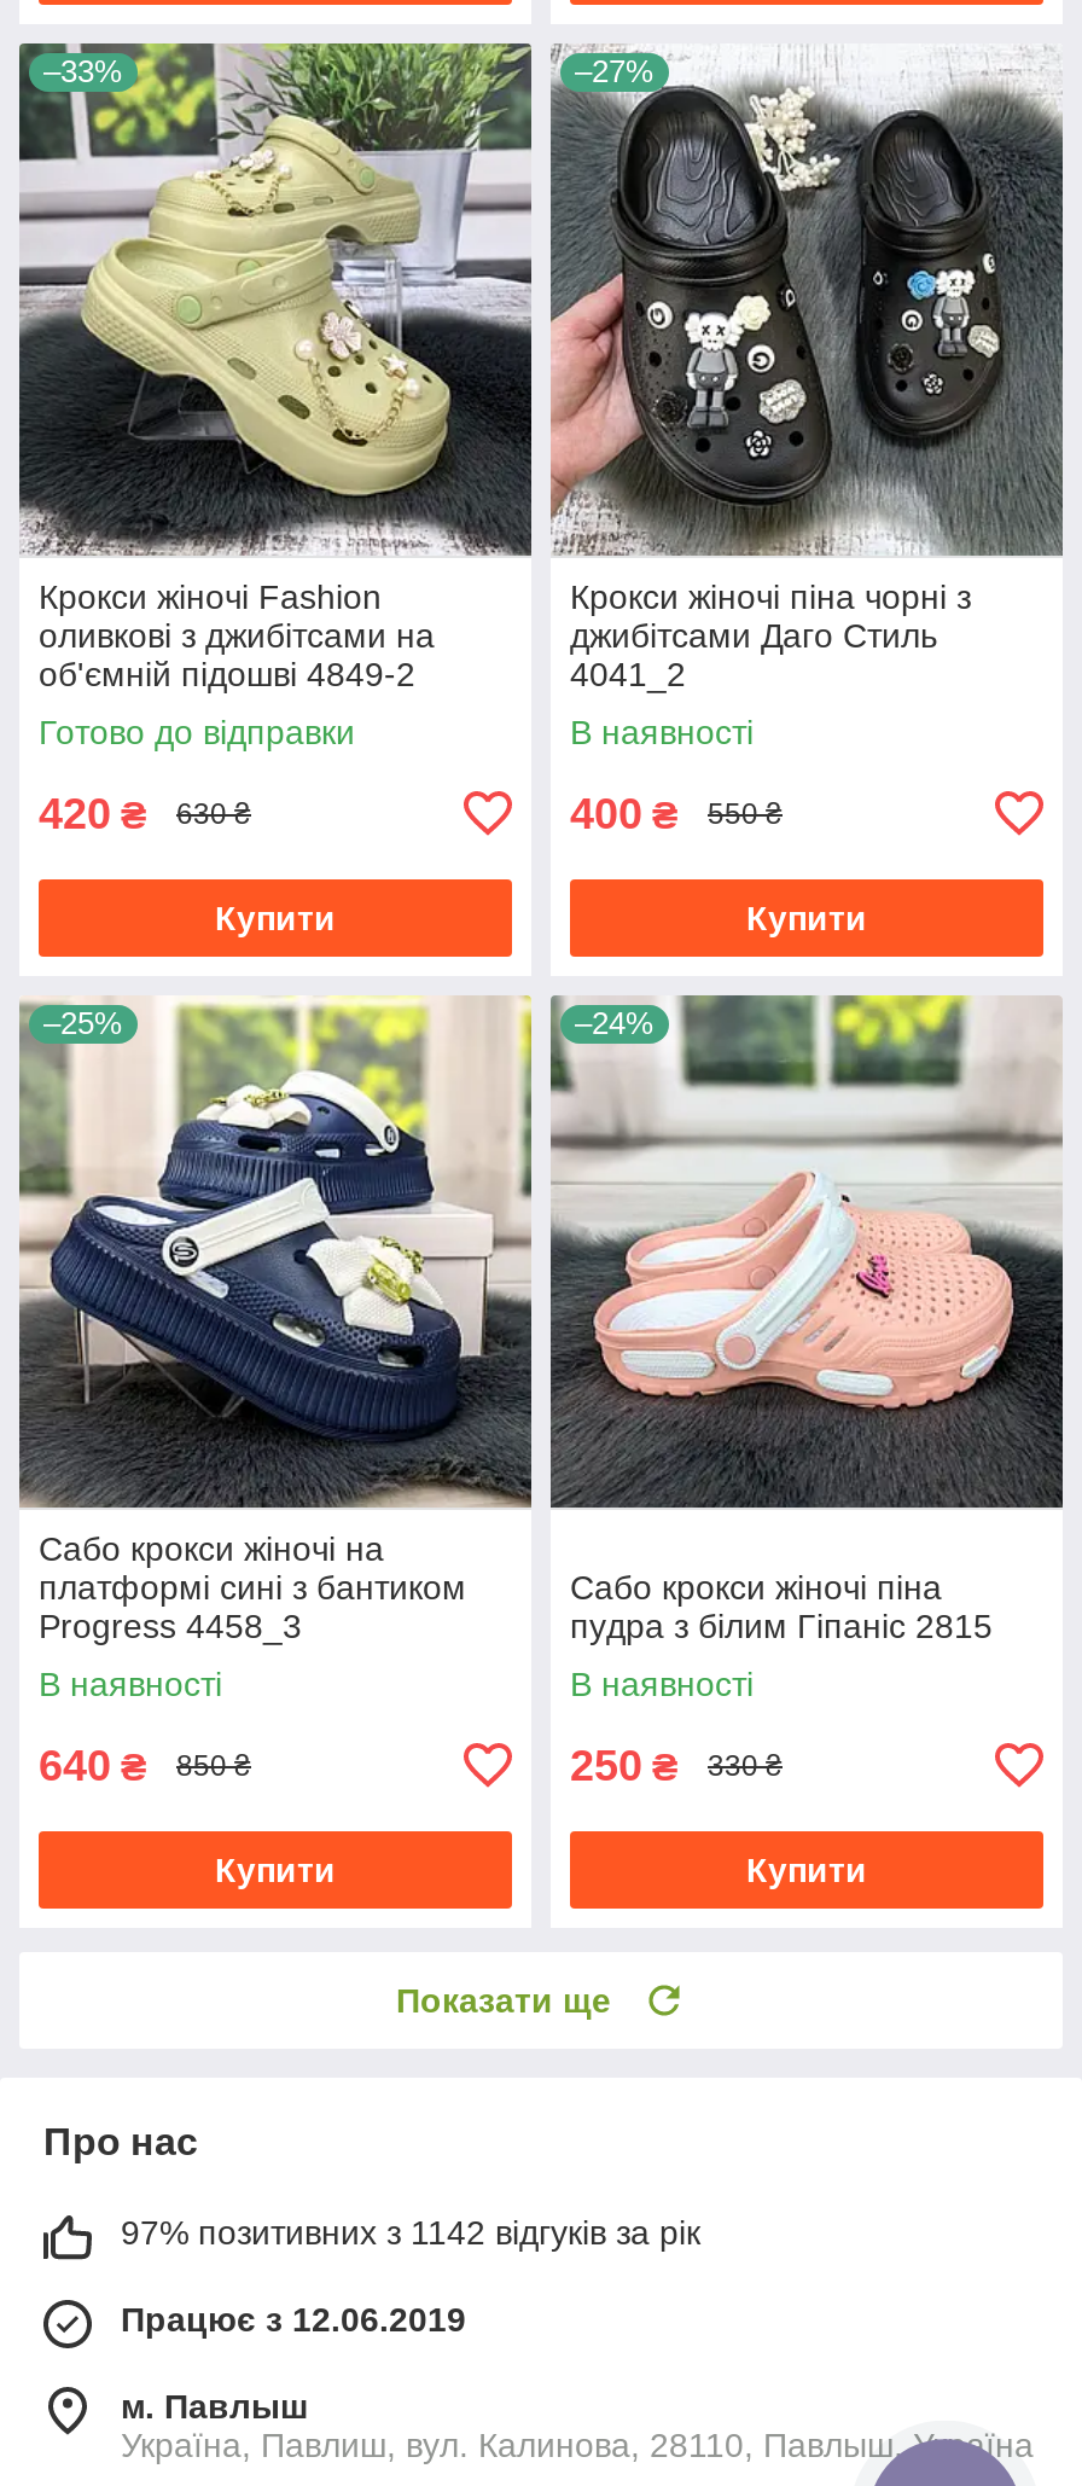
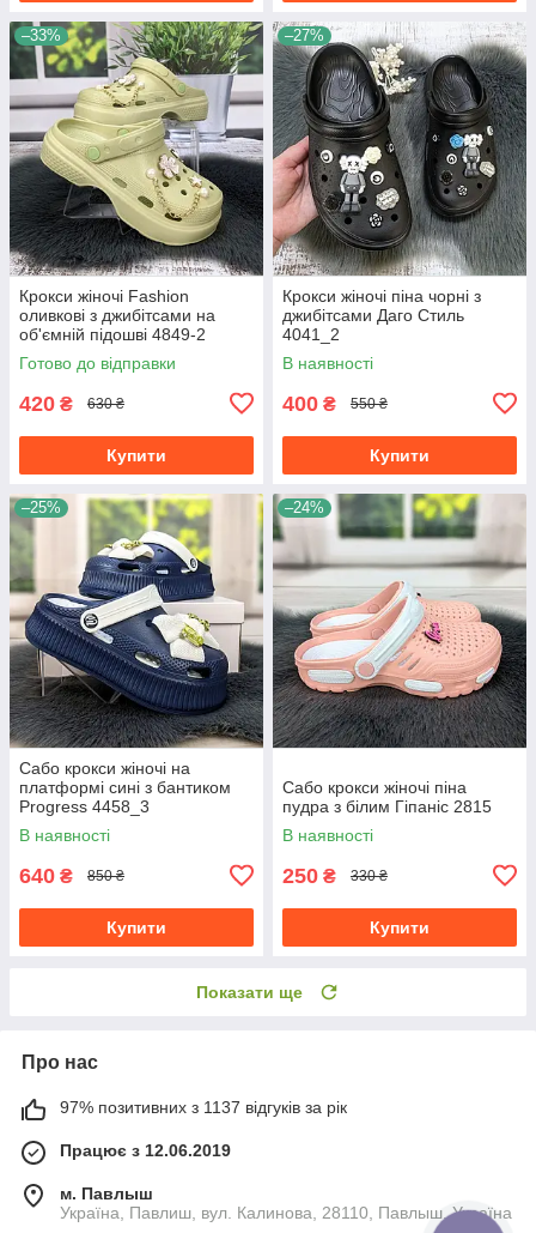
[121,2213,700,2251] 97% позитивних з 1142 відгуків за рік -> [60,1097,347,1117] 97% позитивних з 1137 відгуків за рік

